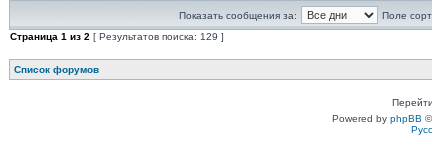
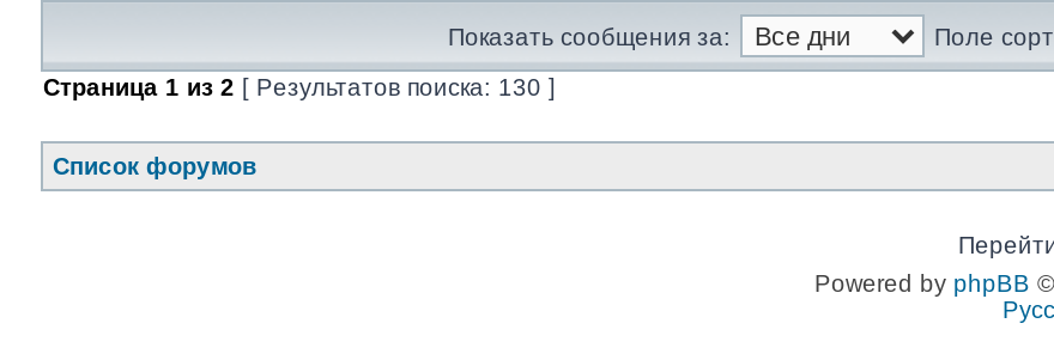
[10,31,224,42] Страница 1 из 2 [ Результатов поиска: 129 ] -> [43,74,556,100] Страница 1 из 2 [ Результатов поиска: 130 ]

